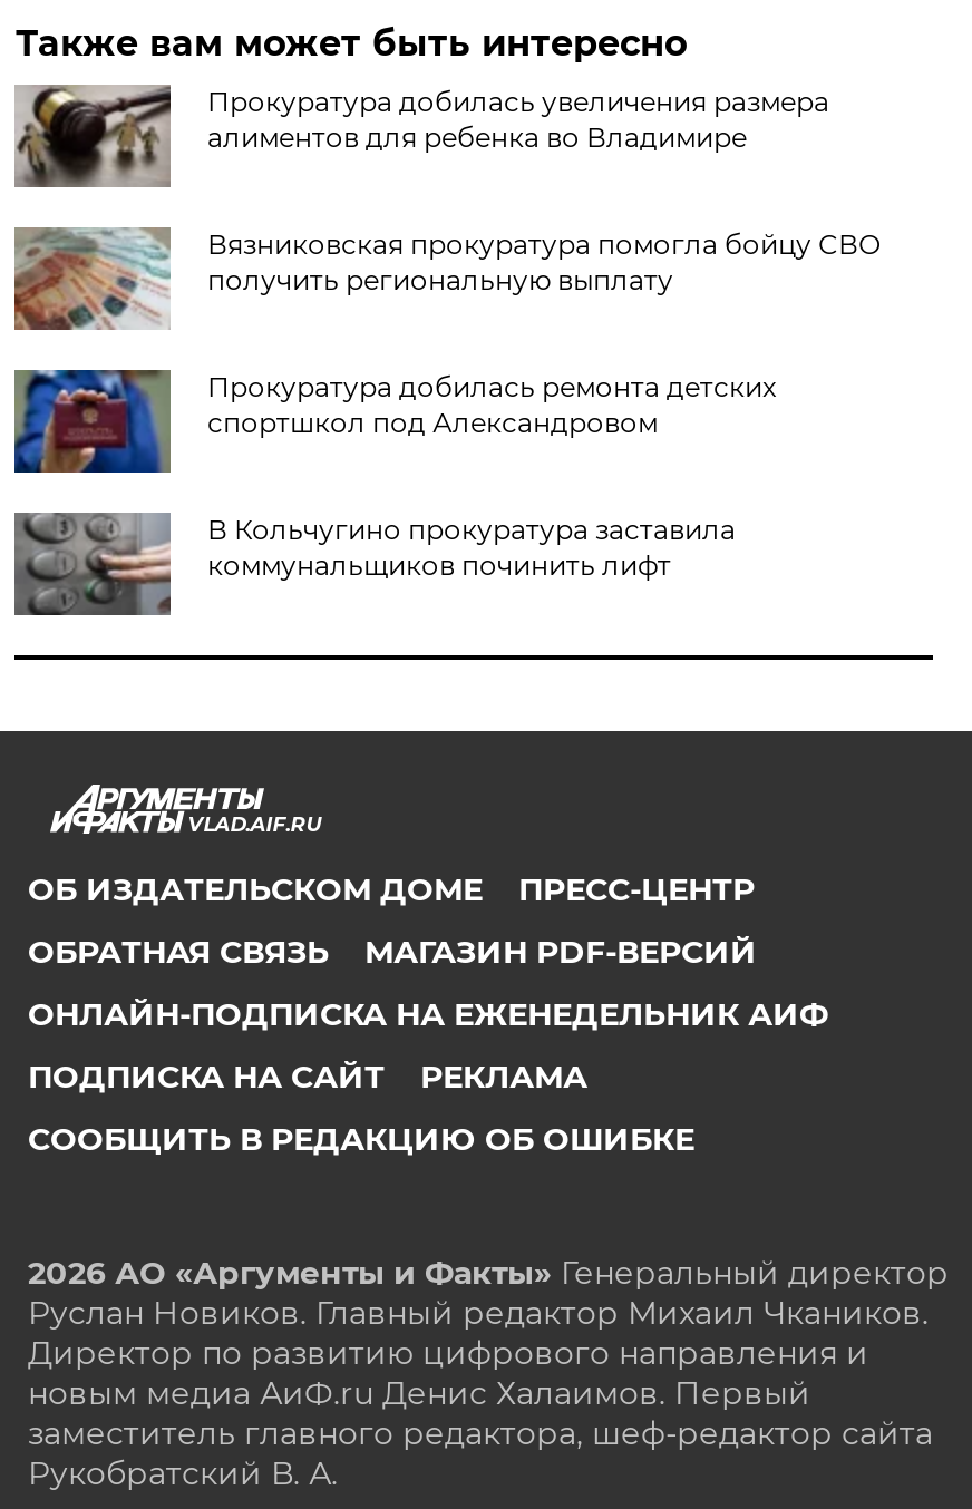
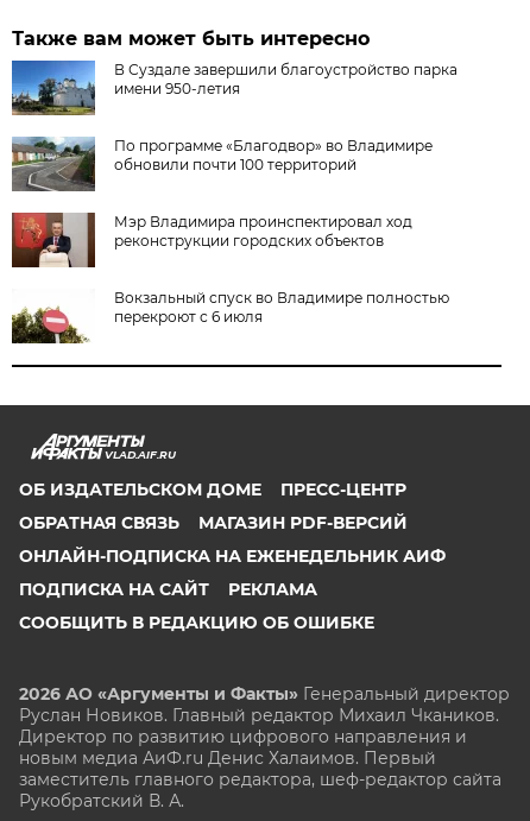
[14,82,829,187] [image] | Прокуратура добилась увеличения размера | алиментов для ребенка во Владимире -> [11,59,458,115] [image] | В Суздале завершили благоустройство парка | имени 950-летия
[12,225,880,330] [image] | Вязниковская прокуратура помогла бойцу СВО | получить региональную выплату -> [11,137,433,192] [image] | По программе «Благодвор» во Владимире | обновили почти 100 территорий
[12,368,776,475] [image] | Прокуратура добилась ремонта детских | спортшкол под Александровом -> [11,211,413,269] [image] | Мэр Владимира проинспектировал ход | реконструкции городских объектов
[12,510,735,617] [image] | В Кольчугино прокуратура заставила | коммунальщиков починить лифт -> [11,289,450,345] [image] | Вокзальный спуск во Владимире полностью | перекроют с 6 июля

